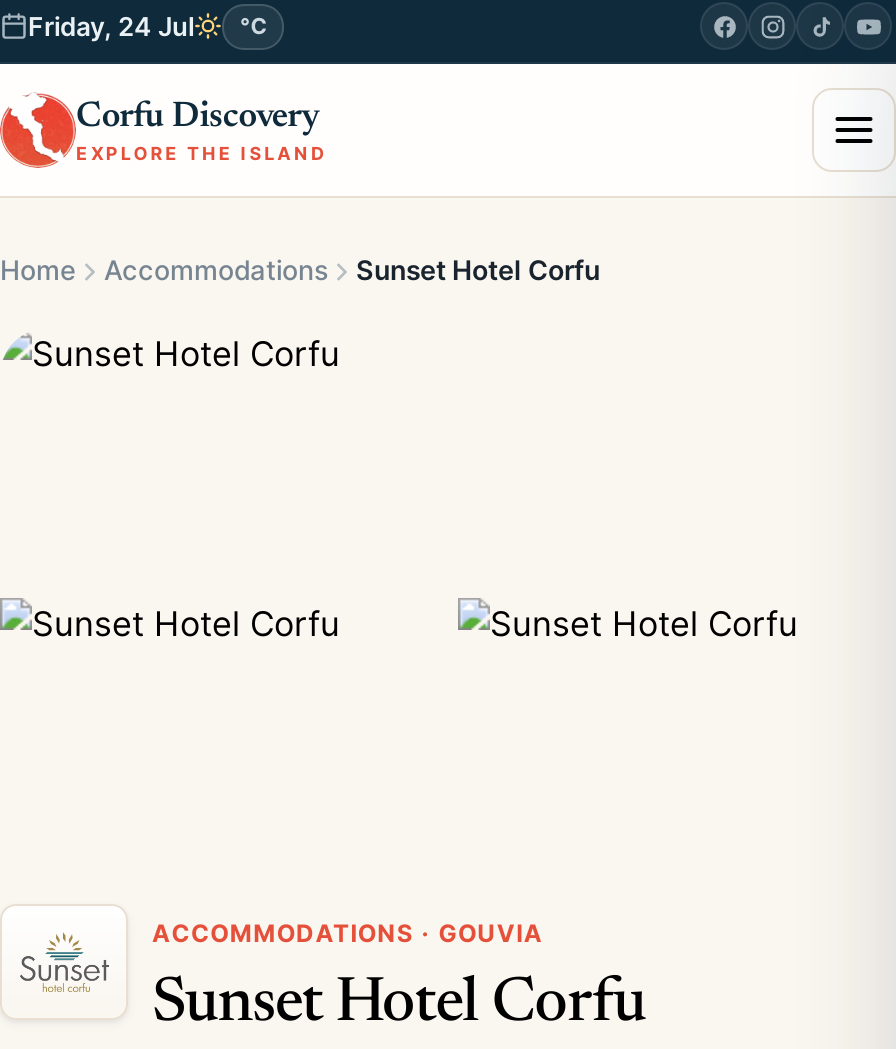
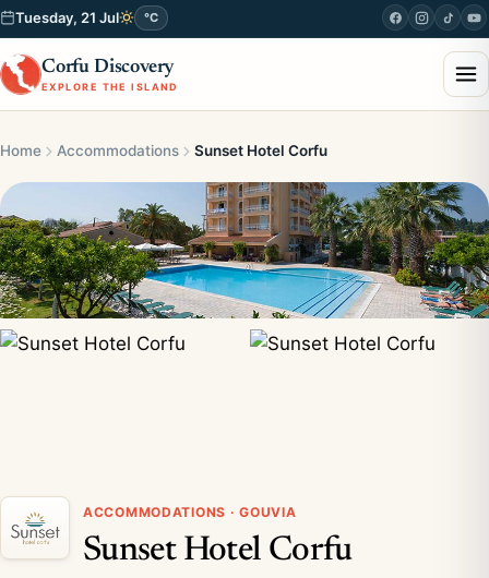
[28,10,267,42] Friday, 24 Jul °C -> [15,9,159,26] Tuesday, 21 Jul °C
none -> [3,181,486,320] [image]

